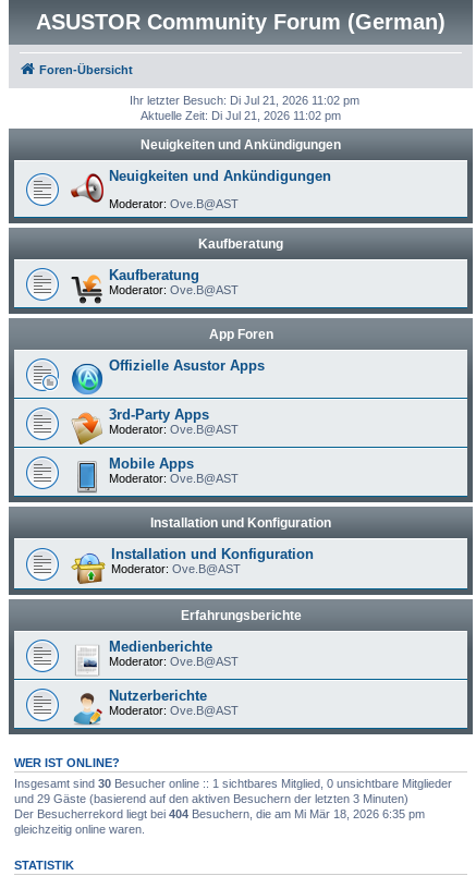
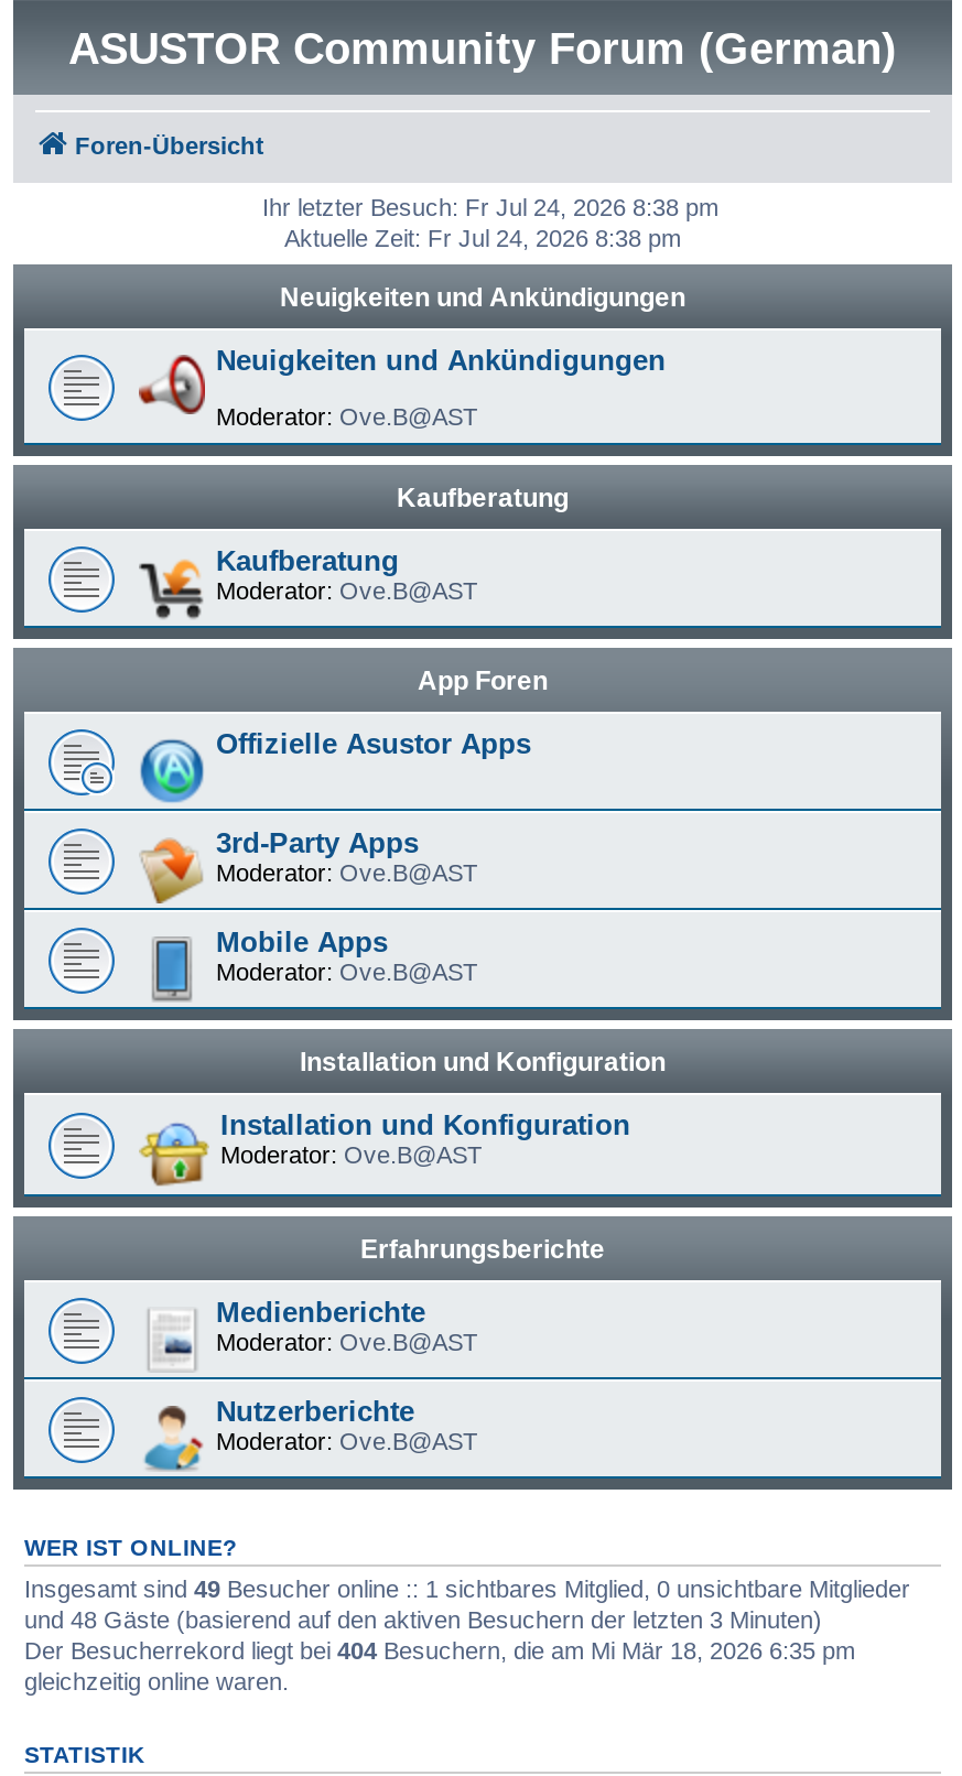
[130,94,359,107] Ihr letzter Besuch: Di Jul 21, 2026 11:02 pm -> [262,194,718,220] Ihr letzter Besuch: Fr Jul 24, 2026 8:38 pm
[141,109,341,122] Aktuelle Zeit: Di Jul 21, 2026 11:02 pm -> [284,225,681,251] Aktuelle Zeit: Fr Jul 24, 2026 8:38 pm
[14,777,452,790] Insgesamt sind 30 Besucher online :: 1 sichtbares Mitglied, 0 unsichtbare Mitglieder -> [24,1575,910,1602] Insgesamt sind 49 Besucher online :: 1 sichtbares Mitglied, 0 unsichtbare Mitglieder
[14,792,408,805] und 29 Gäste (basierend auf den aktiven Besuchern der letzten 3 Minuten) -> [24,1606,822,1633] und 48 Gäste (basierend auf den aktiven Besuchern der letzten 3 Minuten)

